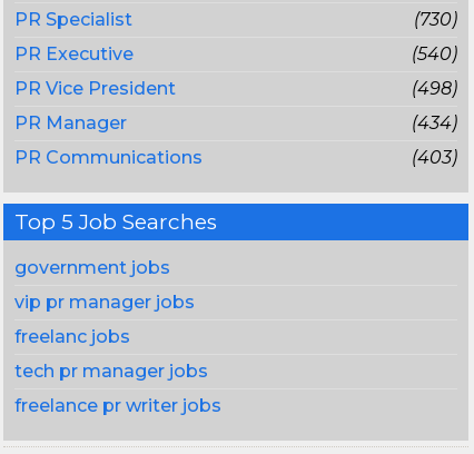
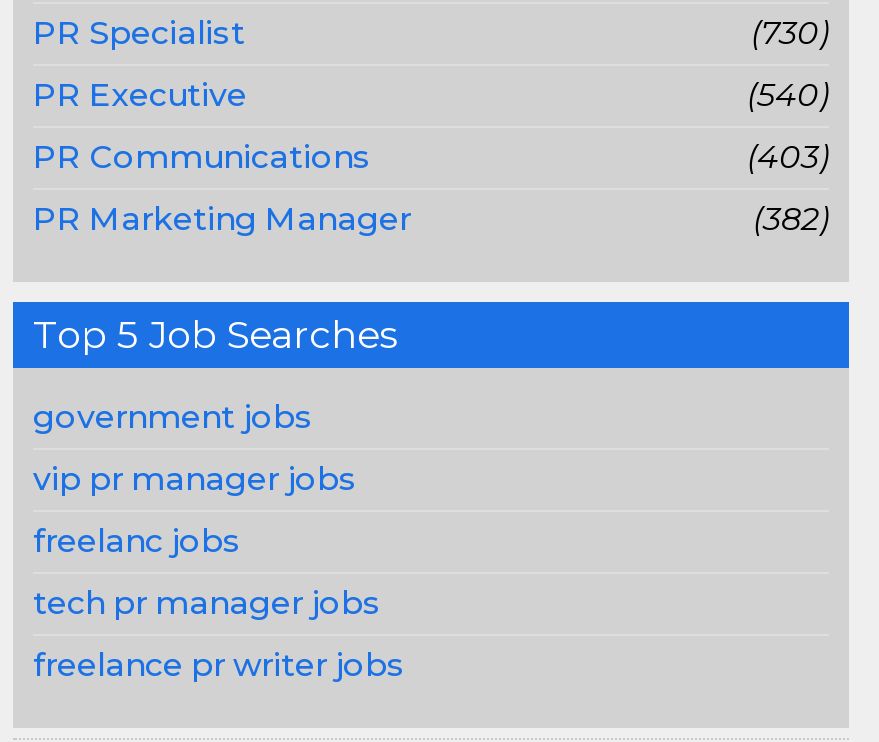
[14,78,457,134] PR Vice President | (498) | PR Manager | (434) -> none
moved [14,147,457,168] -> [33,138,829,176]: PR Communications | (403)
none -> [33,200,829,238] PR Marketing Manager | (382)

